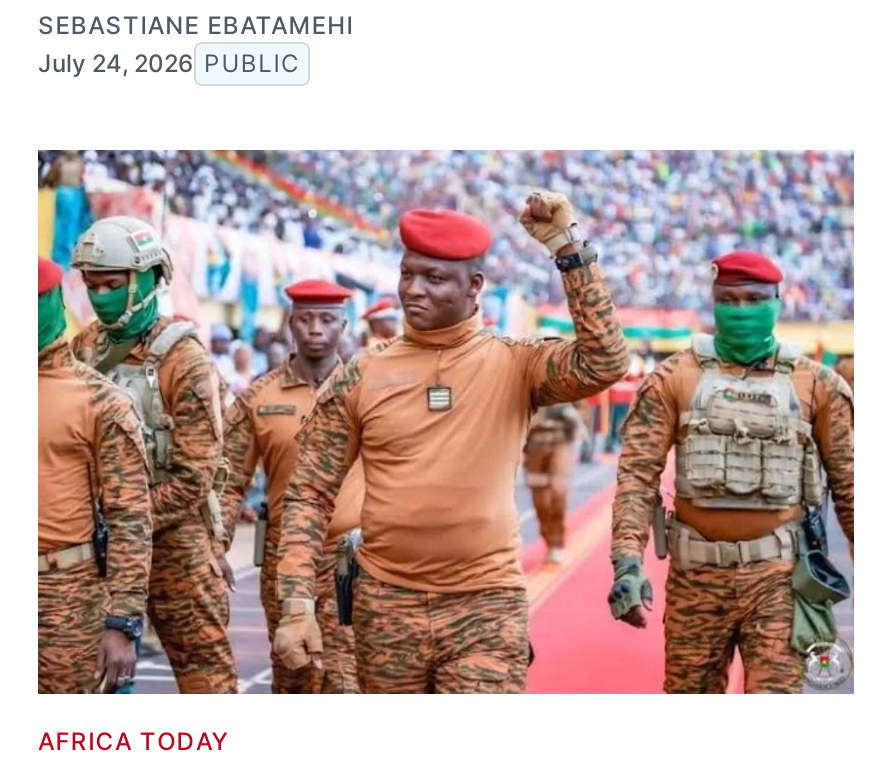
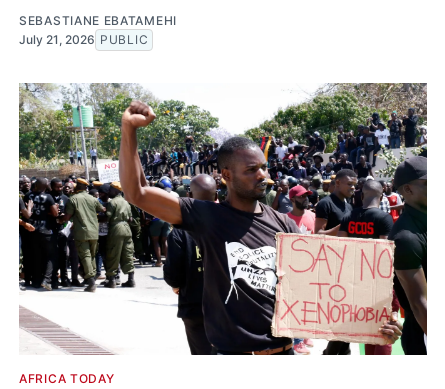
[38,48,300,78] July 24, 2026 PUBLIC -> [19,32,148,47] July 21, 2026 PUBLIC
[36,148,856,696] [image] -> [18,82,428,356] [image]

